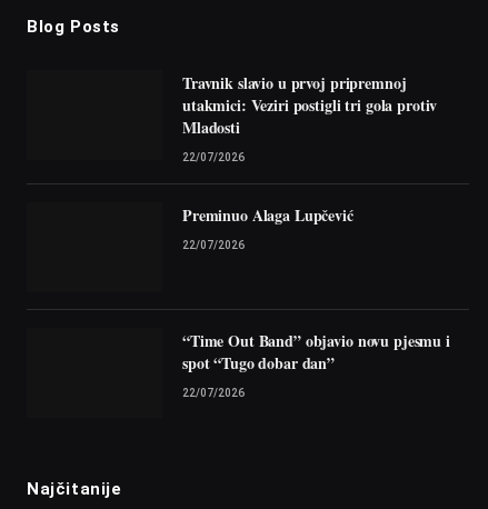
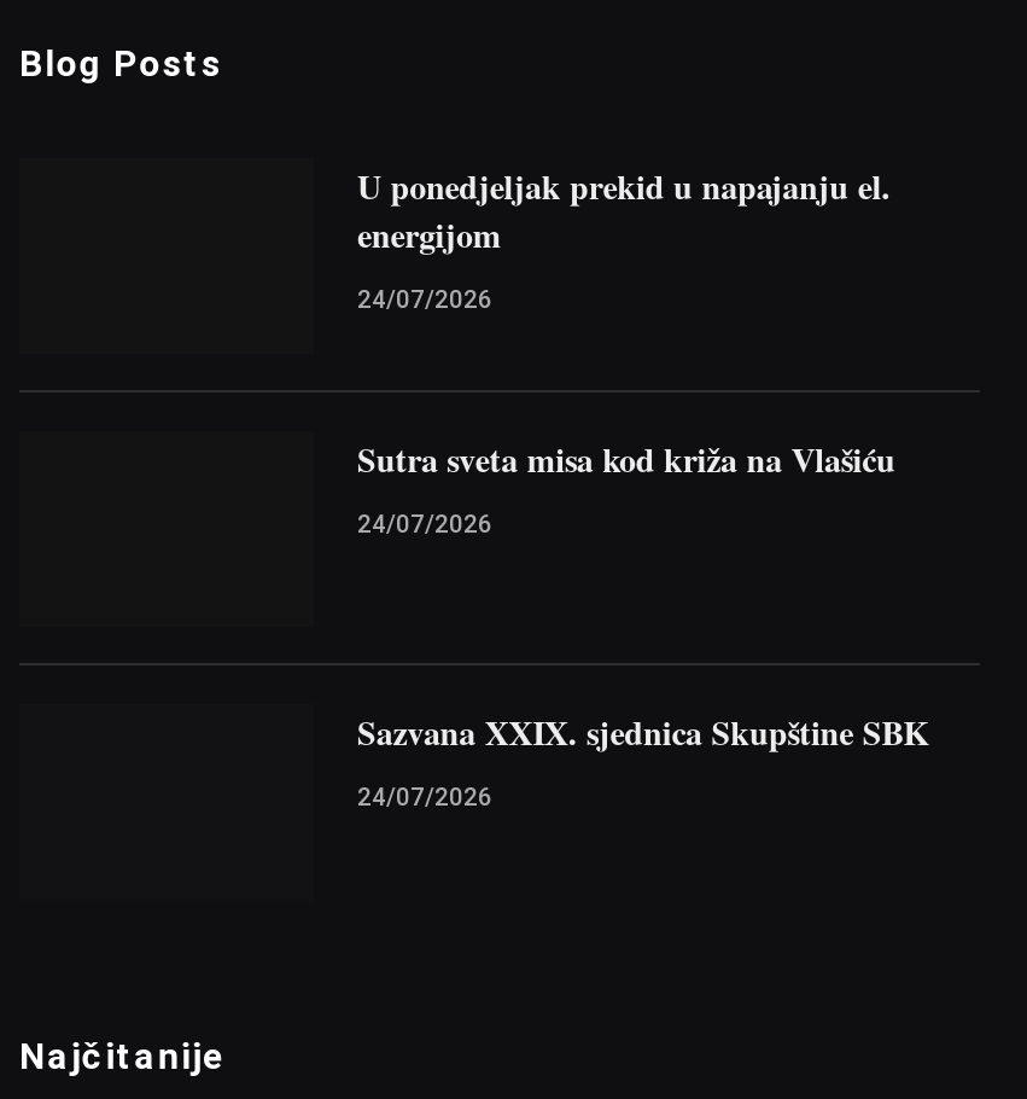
[182,71,437,138] Travnik slavio u prvoj pripremnoj | utakmici: Veziri postigli tri gola protiv | Mladosti -> [357,161,891,260] U ponedjeljak prekid u napajanju el. | energijom
[182,151,245,163] 22/07/2026 -> [357,286,492,313] 24/07/2026
[182,203,353,226] Preminuo Alaga Lupčević -> [357,435,907,485] Sutra sveta misa kod križa na Vlašiću
[182,238,245,251] 22/07/2026 -> [357,512,492,538] 24/07/2026
[182,329,450,374] “Time Out Band” objavio novu pjesmu i | spot “Tugo dobar dan” -> [357,708,929,759] Sazvana XXIX. sjednica Skupštine SBK
[182,387,245,399] 22/07/2026 -> [357,785,492,812] 24/07/2026

